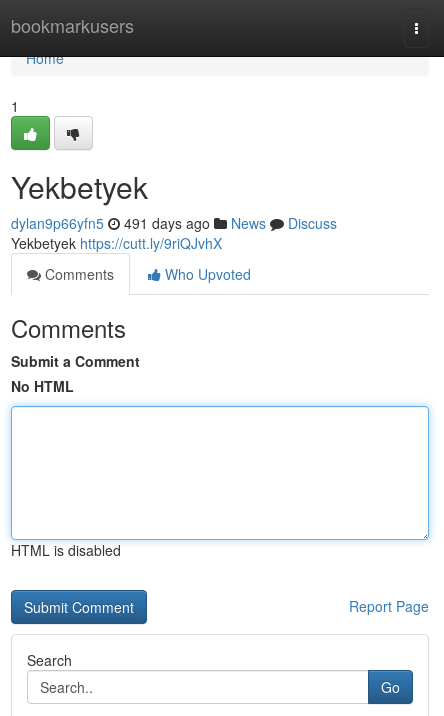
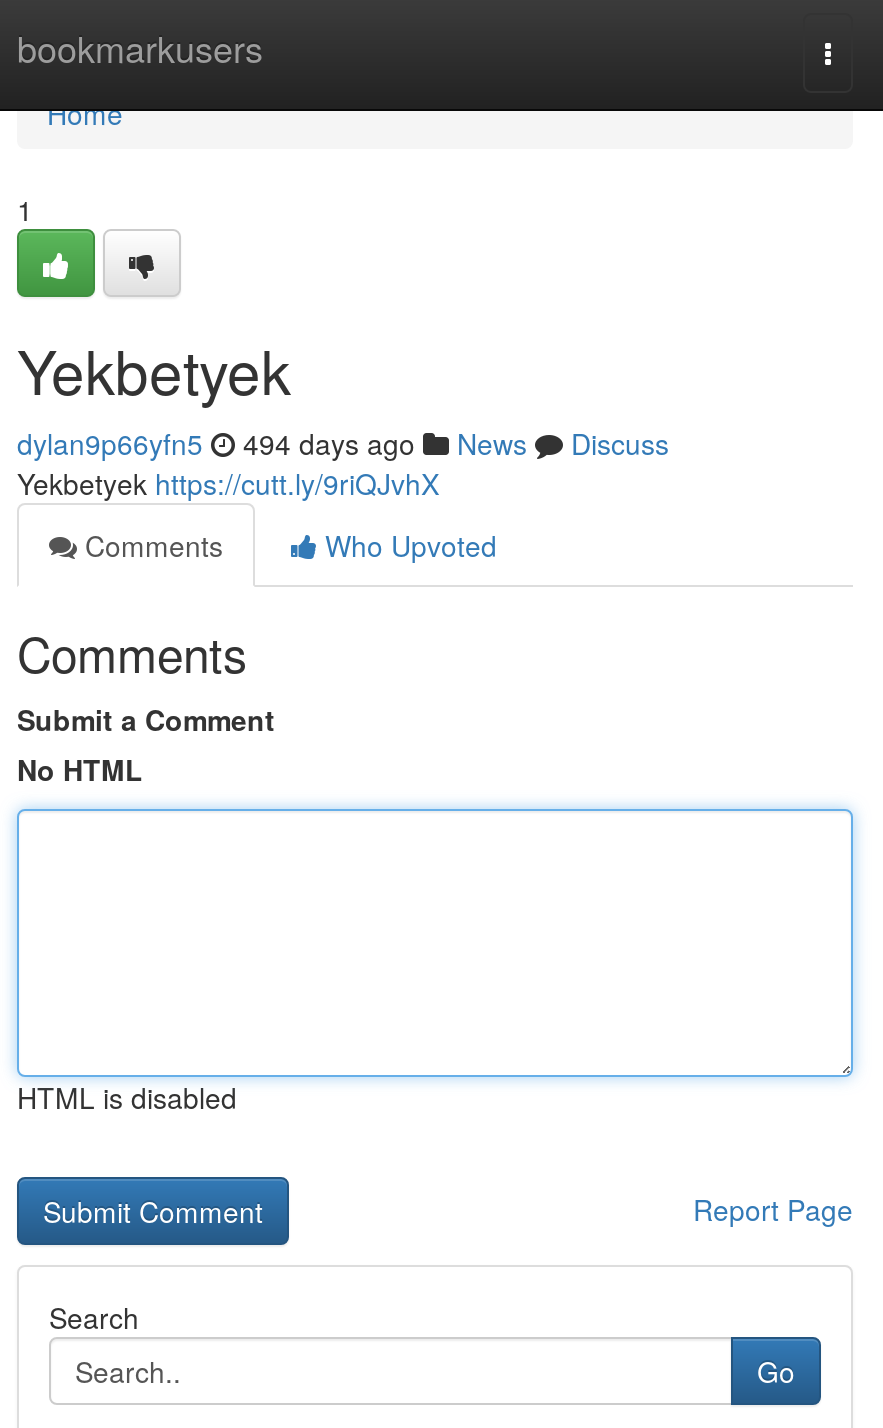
[11,213,337,233] dylan9p66yfn5 491 days ago News Discuss -> [17,423,669,463] dylan9p66yfn5 494 days ago News Discuss

